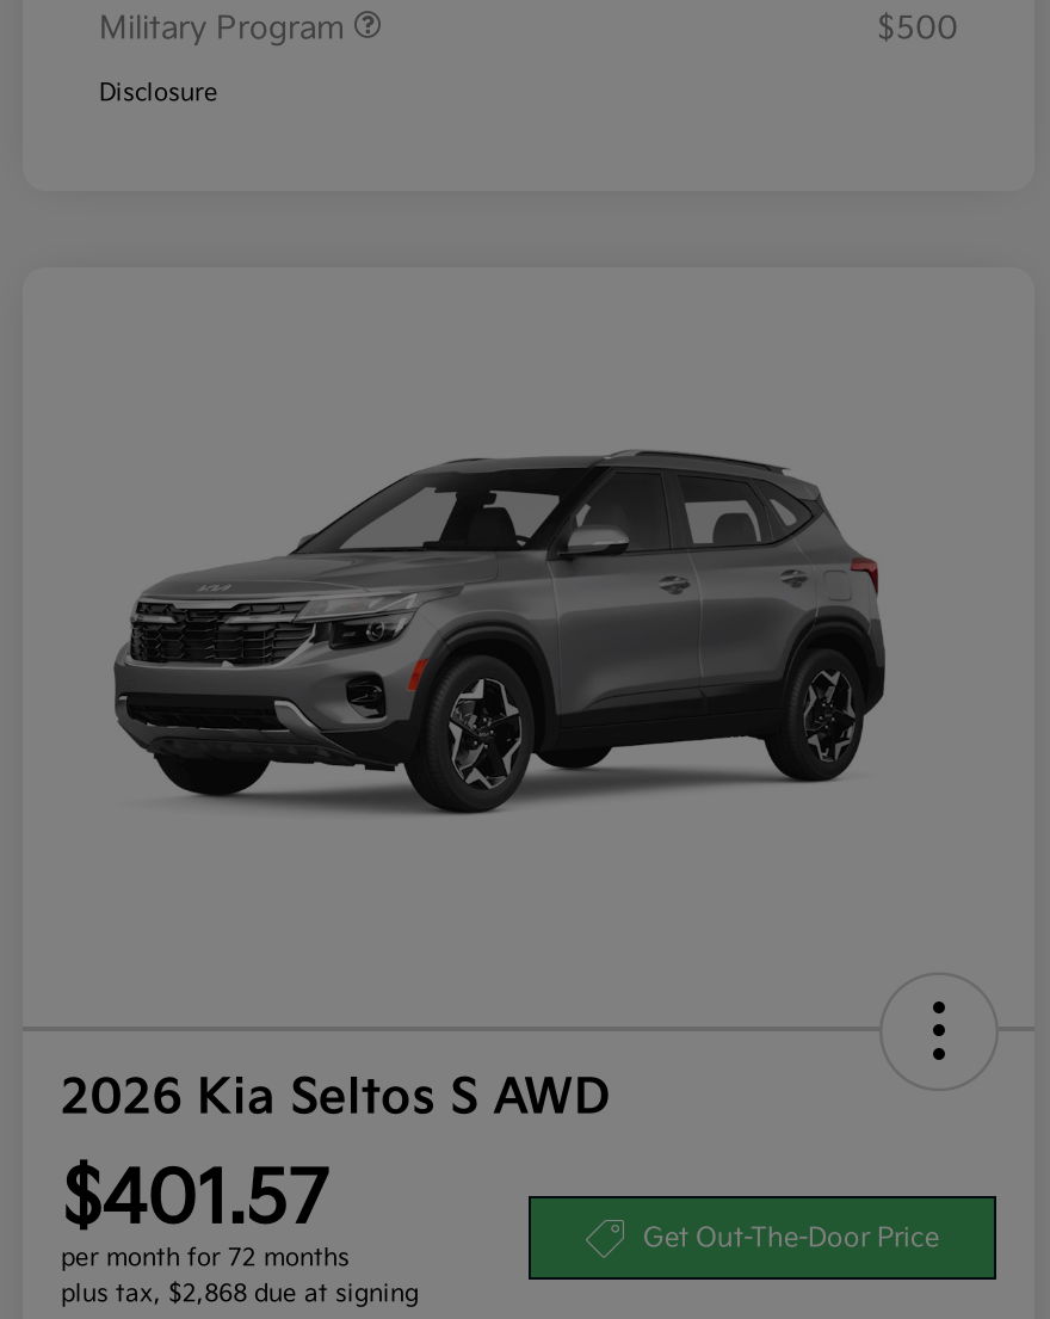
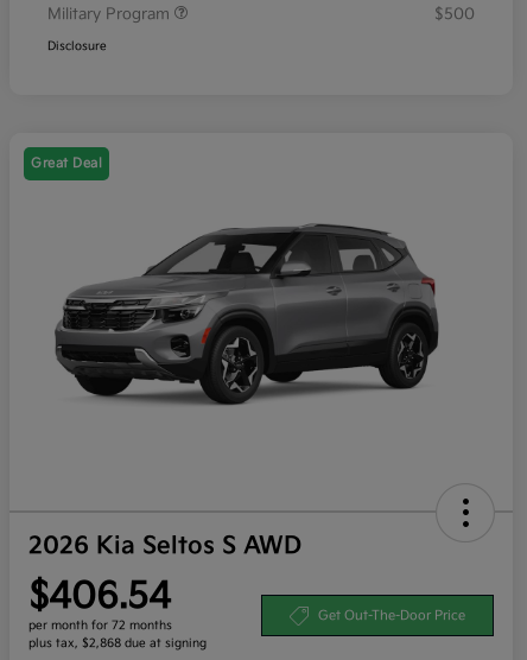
none -> [31,155,102,171] Great Deal
[61,1157,328,1243] $401.57 -> [28,575,171,618] $406.54

